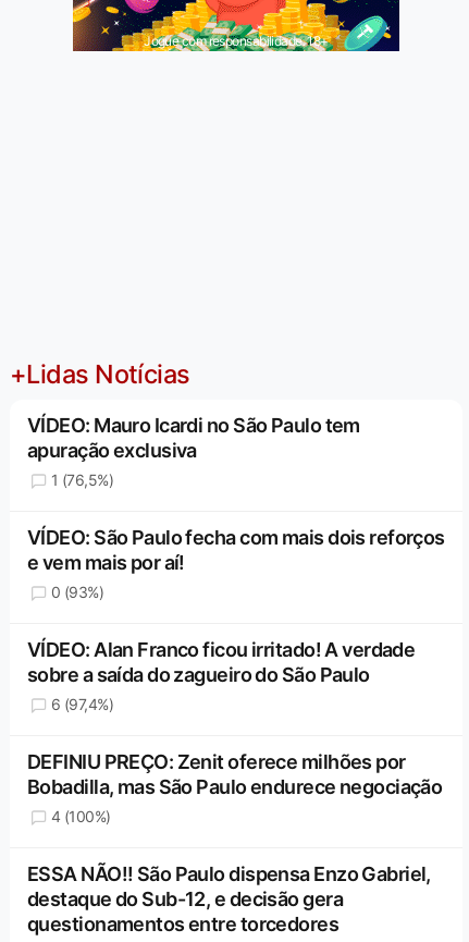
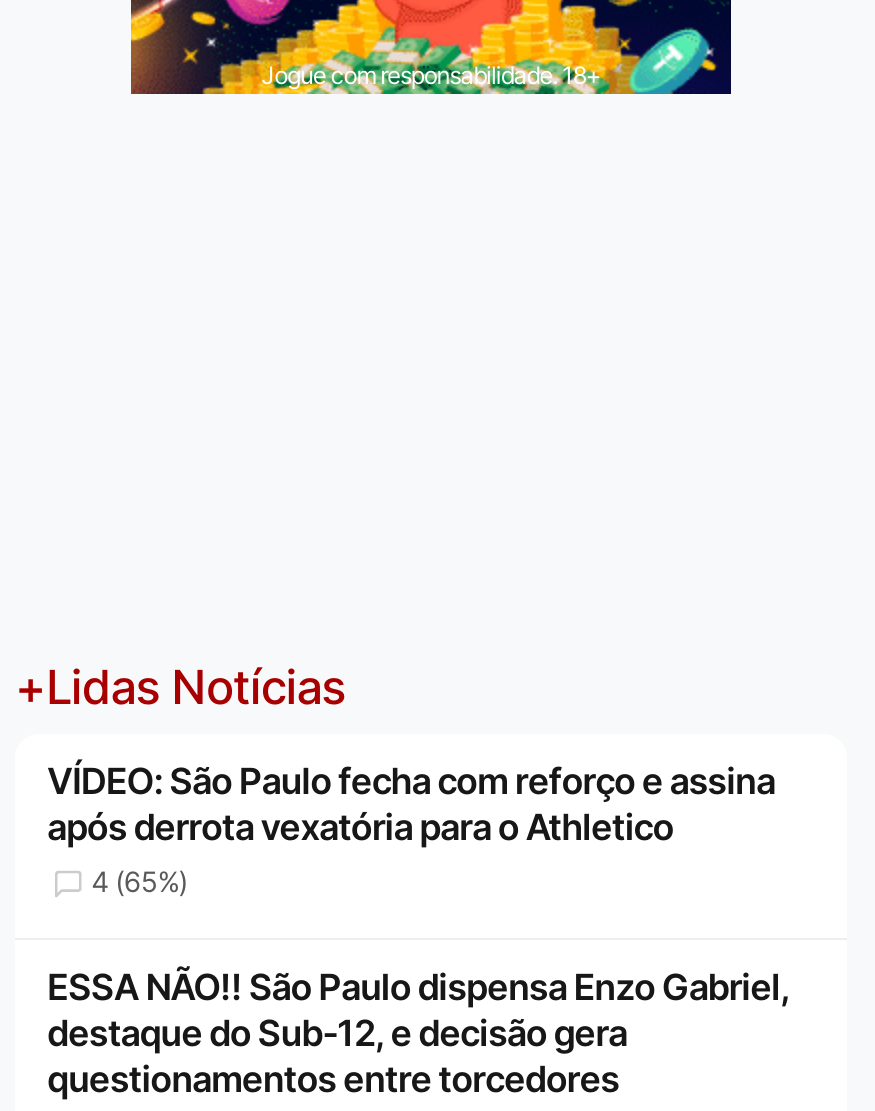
[27,414,445,826] VÍDEO: Mauro Icardi no São Paulo tem | apuração exclusiva | 1 (76,5%) | VÍDEO: São Paulo fecha com mais dois reforços | e vem mais por aí! | 0 (93%) | VÍDEO: Alan Franco ficou irritado! A verdade | sobre a saída do zagueiro do São Paulo | 6 (97,4%) | DEFINIU PREÇO: Zenit oferece milhões por | Bobadilla, mas São Paulo endurece negociação | 4 (100%) -> [47,760,775,898] VÍDEO: São Paulo fecha com reforço e assina | após derrota vexatória para o Athletico | 4 (65%)

